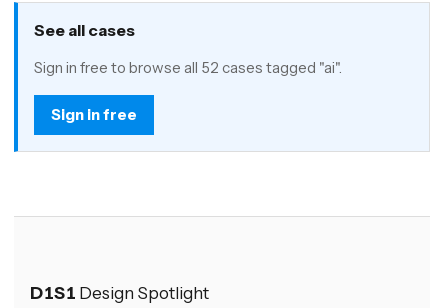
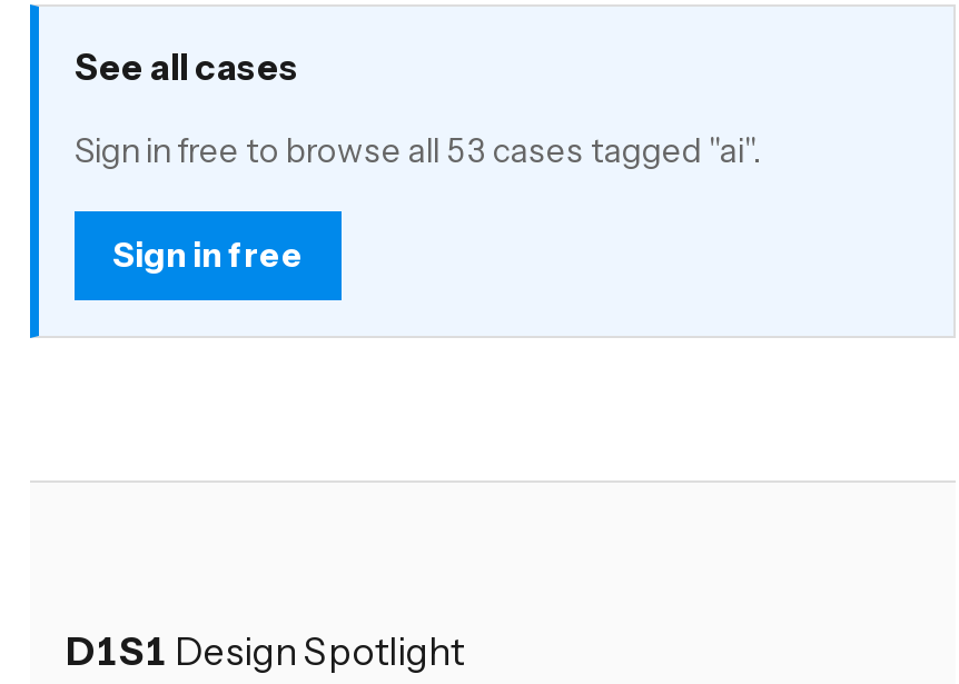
[34,58,342,77] Sign in free to browse all 52 cases tagged "ai". -> [75,129,760,171] Sign in free to browse all 53 cases tagged "ai".

